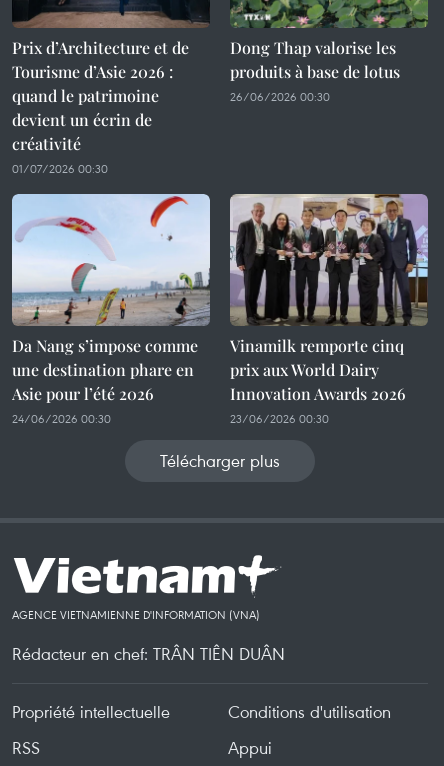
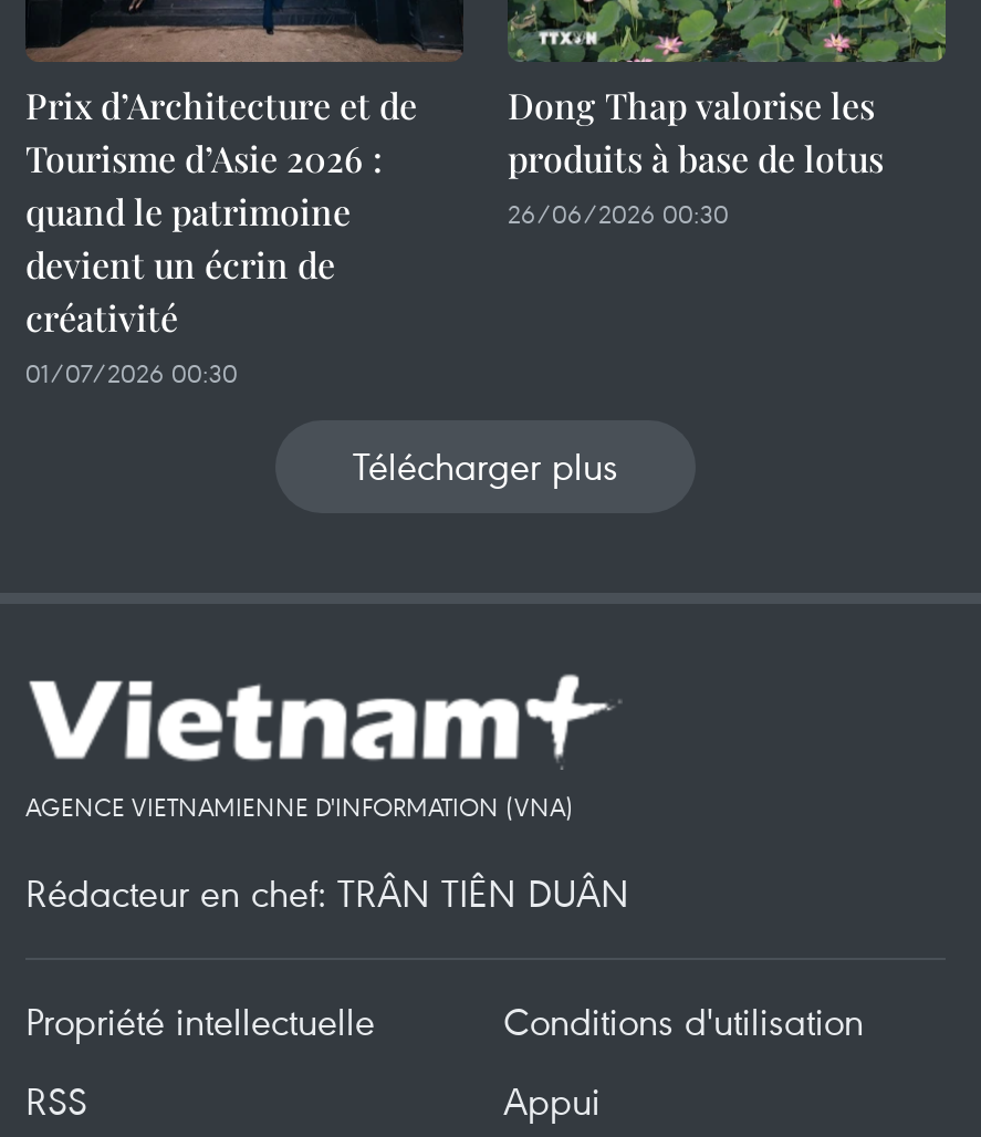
[11,193,211,426] [image] | Da Nang s’impose comme | une destination phare en | Asie pour l’été 2026 | 24/06/2026 00:30 -> none
[229,193,429,426] [image] | Vinamilk remporte cinq | prix aux World Dairy | Innovation Awards 2026 | 23/06/2026 00:30 -> none

